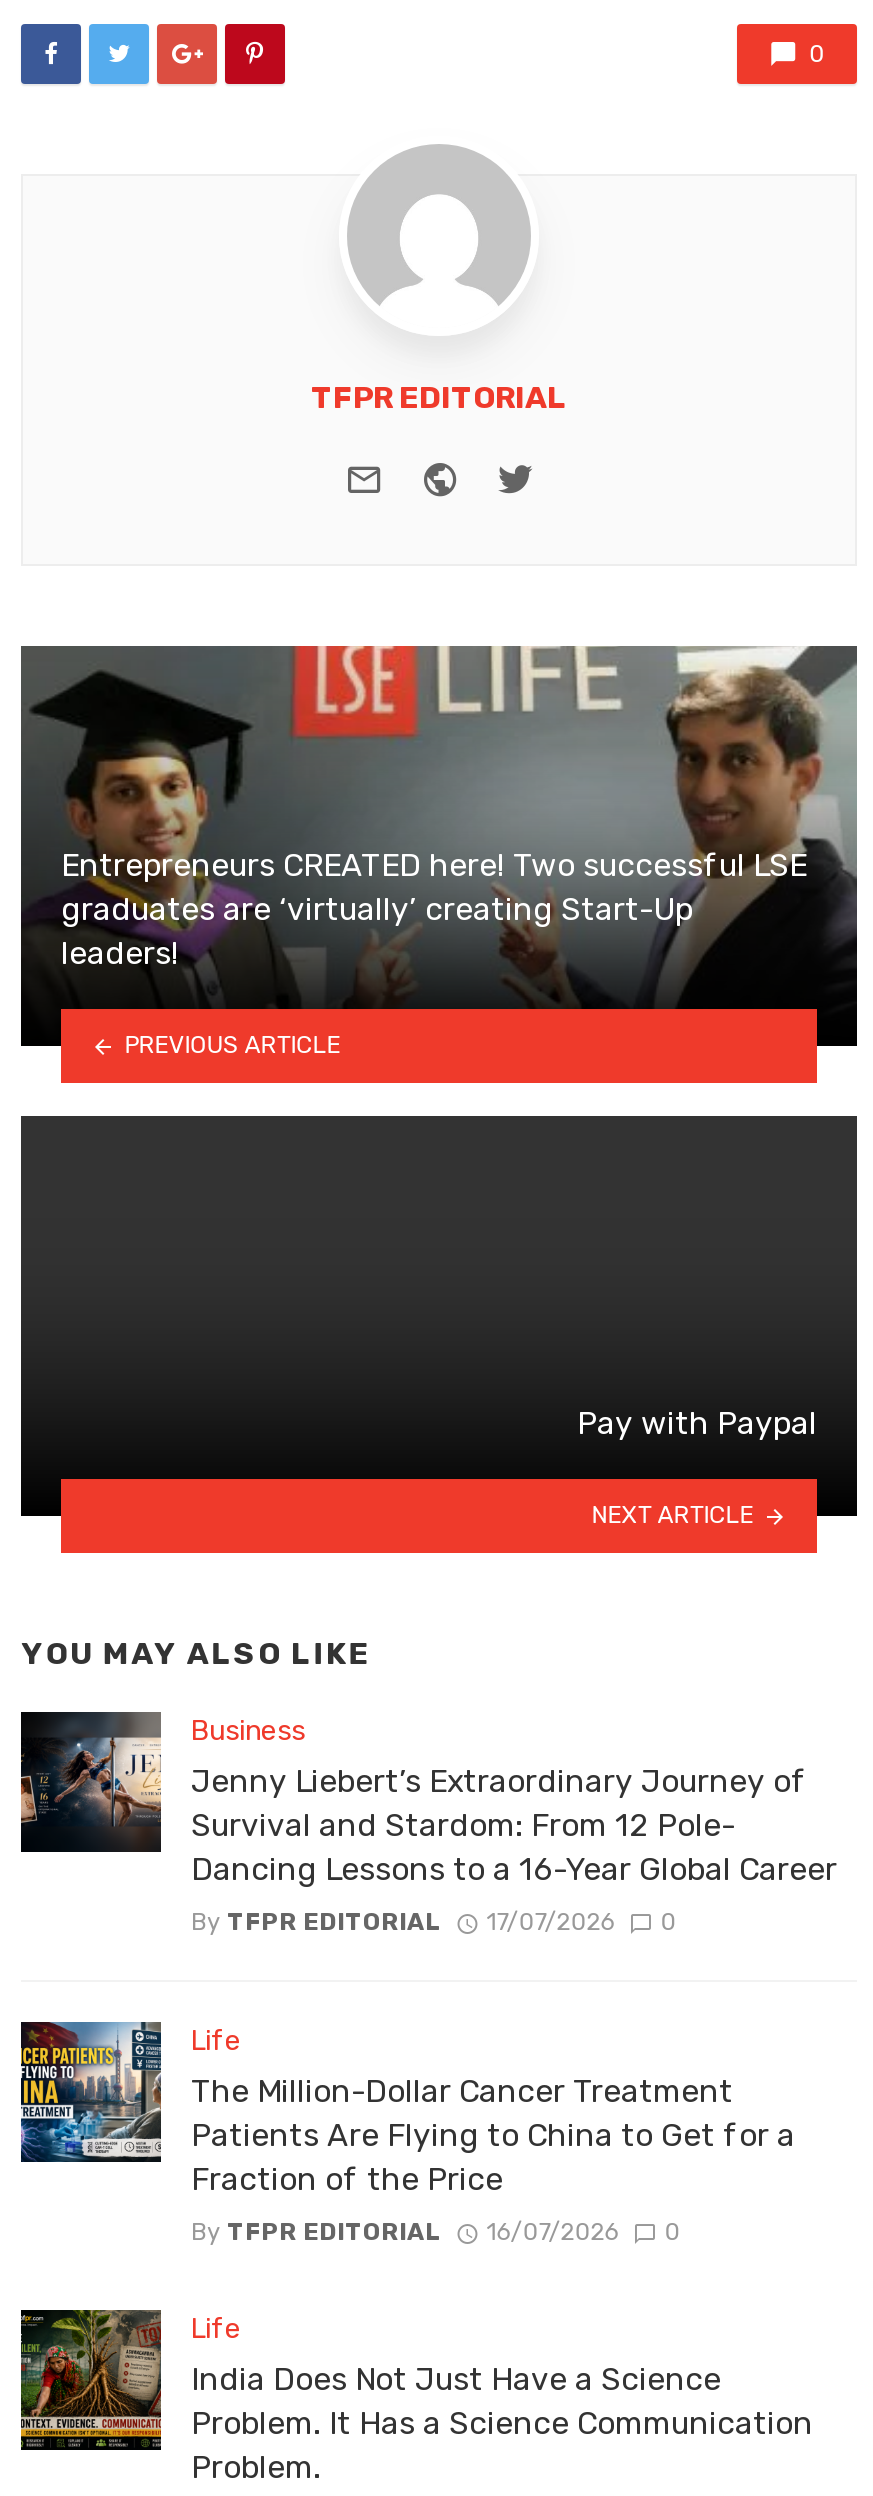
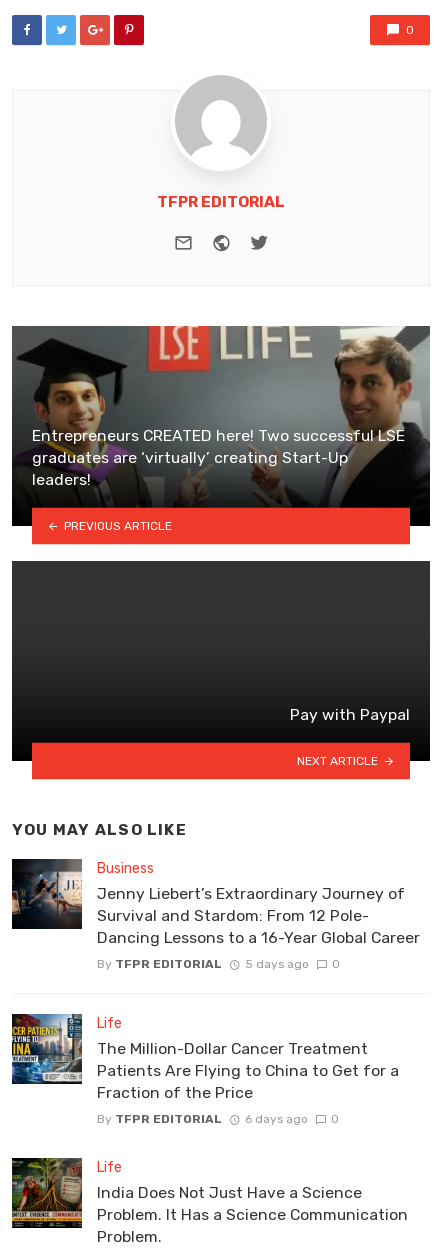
[191,1908,676,1936] By TFPR EDITORIAL 17/07/2026 0 -> [97,957,340,971] By TFPR EDITORIAL 5 days ago 0
[191,2218,680,2246] By TFPR EDITORIAL 16/07/2026 0 -> [97,1112,339,1126] By TFPR EDITORIAL 6 days ago 0

